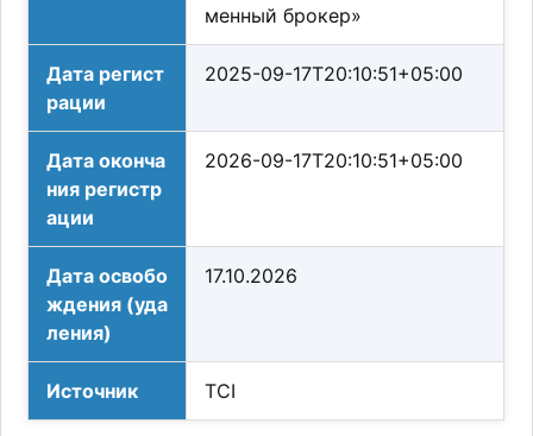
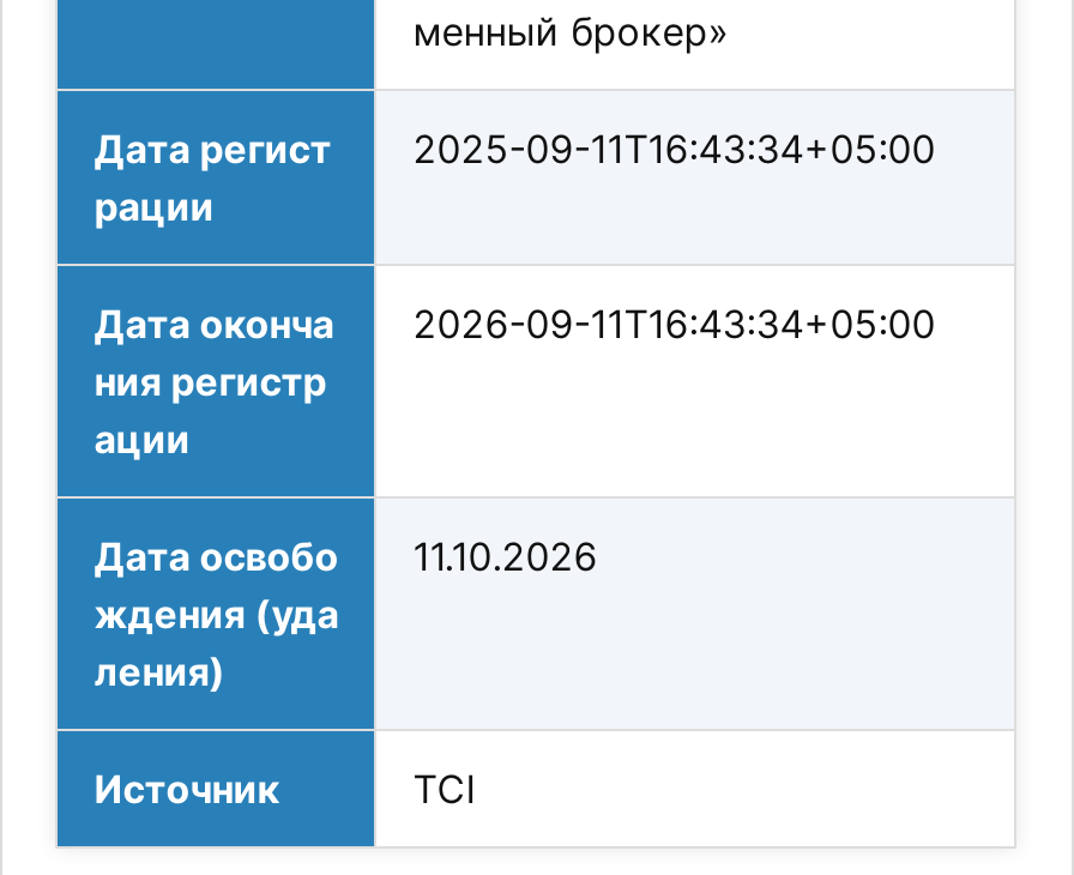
[47,62,463,86] Дата регист 2025-09-17T20:10:51+05:00 -> [94,125,936,173] Дата регист 2025-09-11T16:43:34+05:00
[47,149,463,172] Дата оконча 2026-09-17T20:10:51+05:00 -> [94,300,936,348] Дата оконча 2026-09-11T16:43:34+05:00
[47,264,298,288] Дата освобо 17.10.2026 -> [94,532,598,580] Дата освобо 11.10.2026

